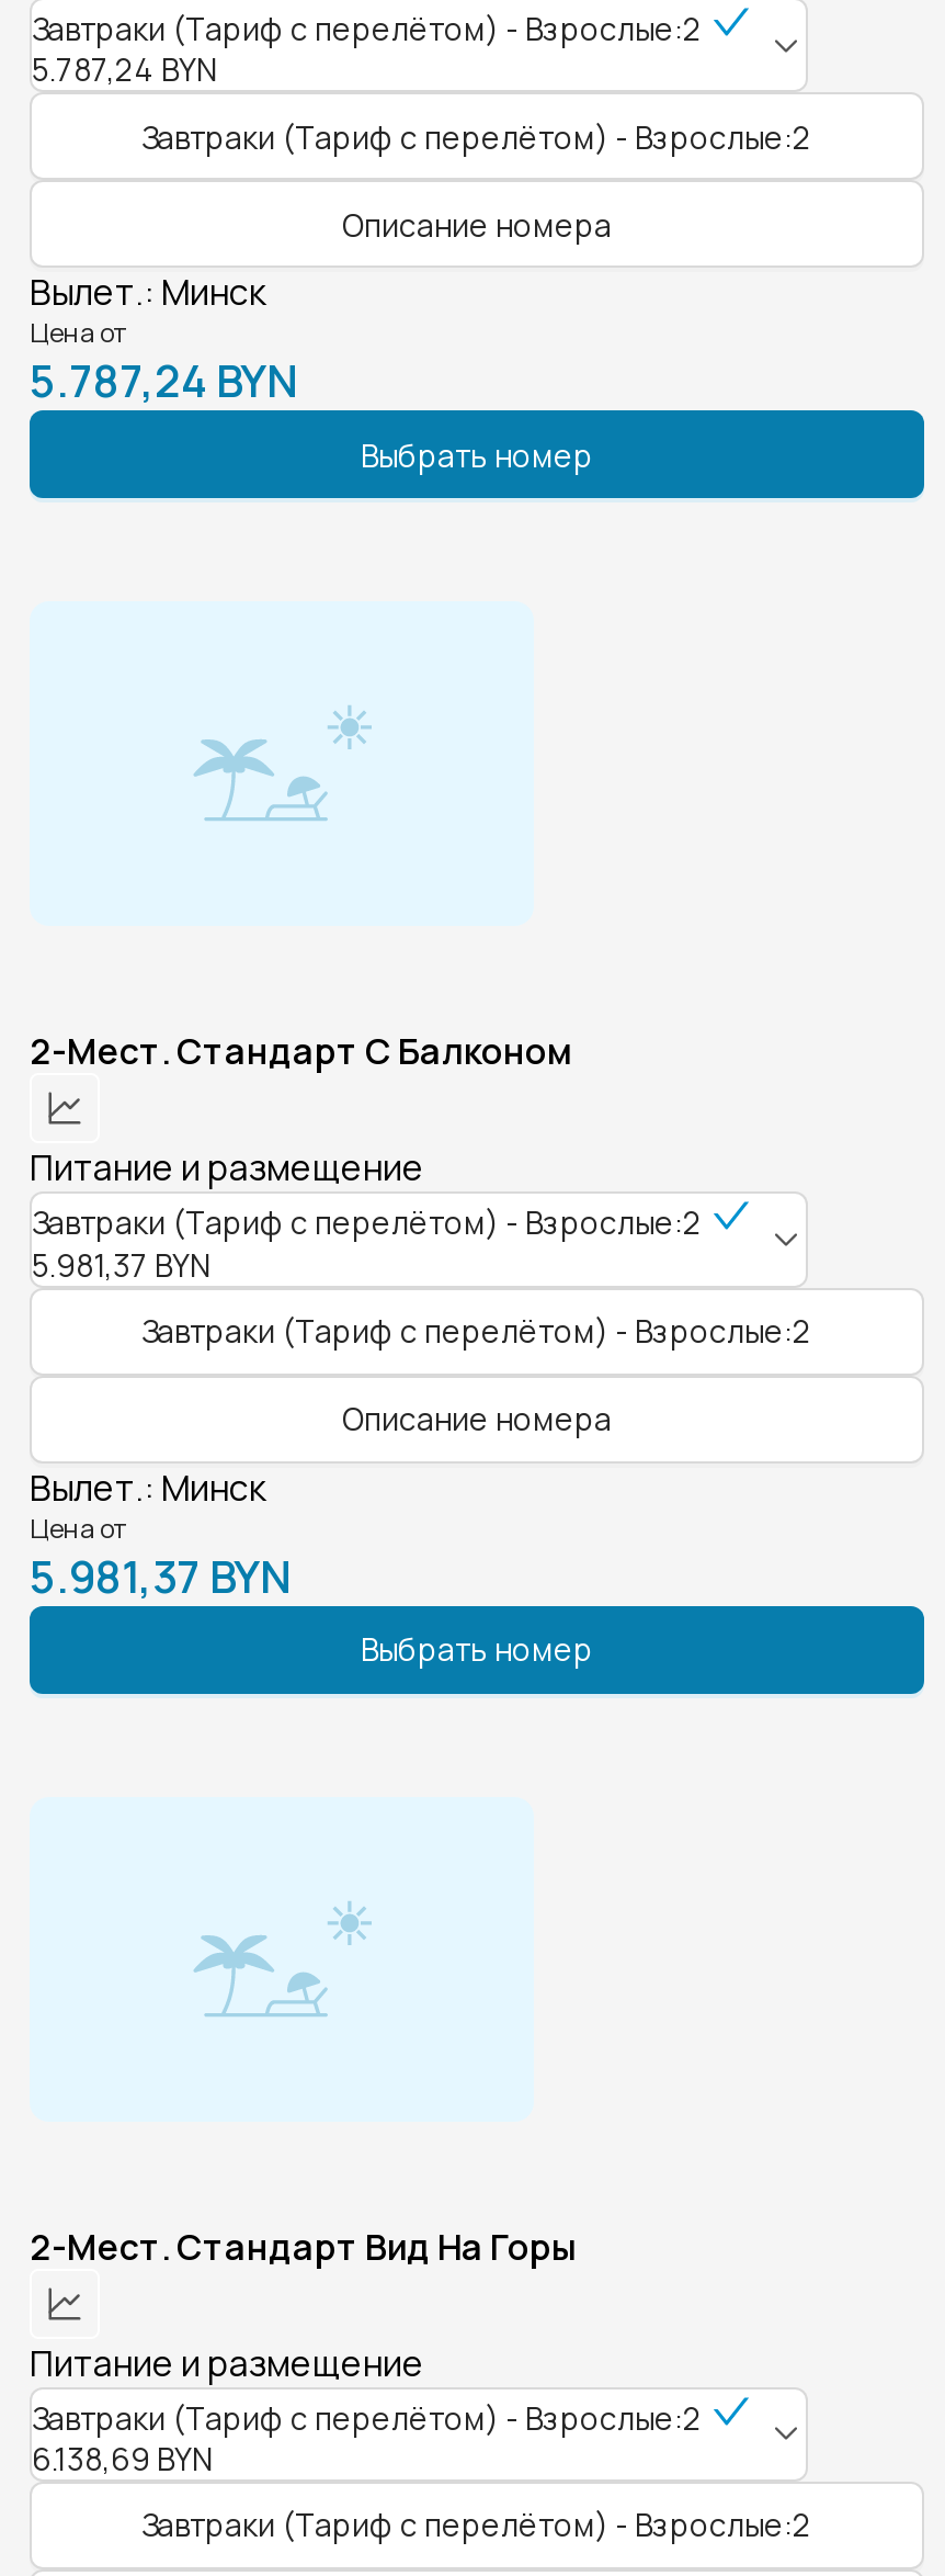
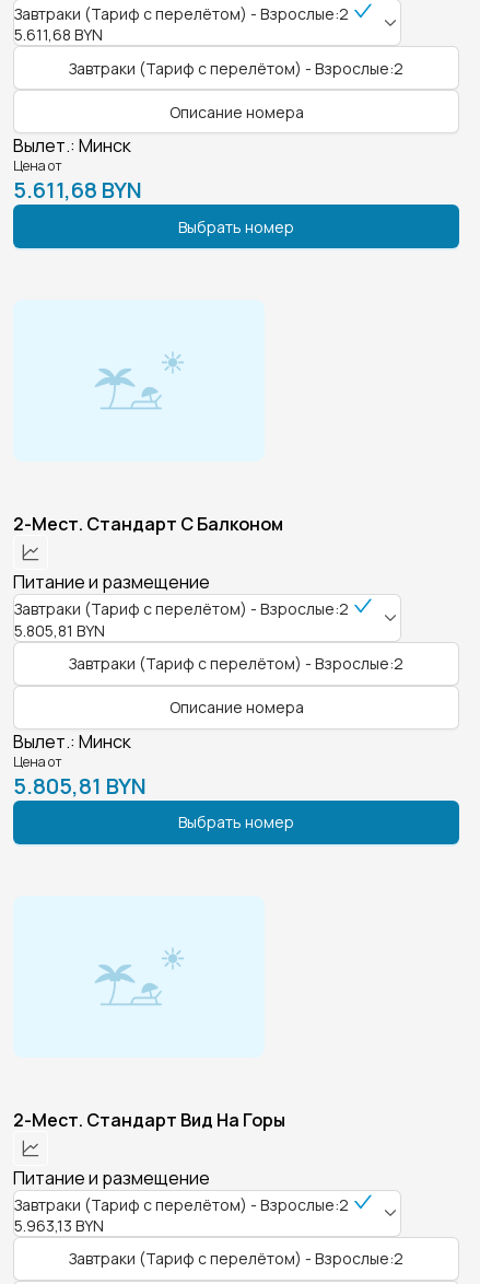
[32,49,218,90] 5.787,24 BYN -> [14,24,103,45] 5.611,68 BYN
[30,352,297,411] 5.787,24 BYN -> [13,175,142,205] 5.611,68 BYN
[32,1243,212,1285] 5.981,37 BYN -> [14,620,105,640] 5.805,81 BYN
[30,1546,291,1605] 5.981,37 BYN -> [13,771,147,800] 5.805,81 BYN
[32,2437,214,2479] 6.138,69 BYN -> [14,1215,104,1236] 5.963,13 BYN

